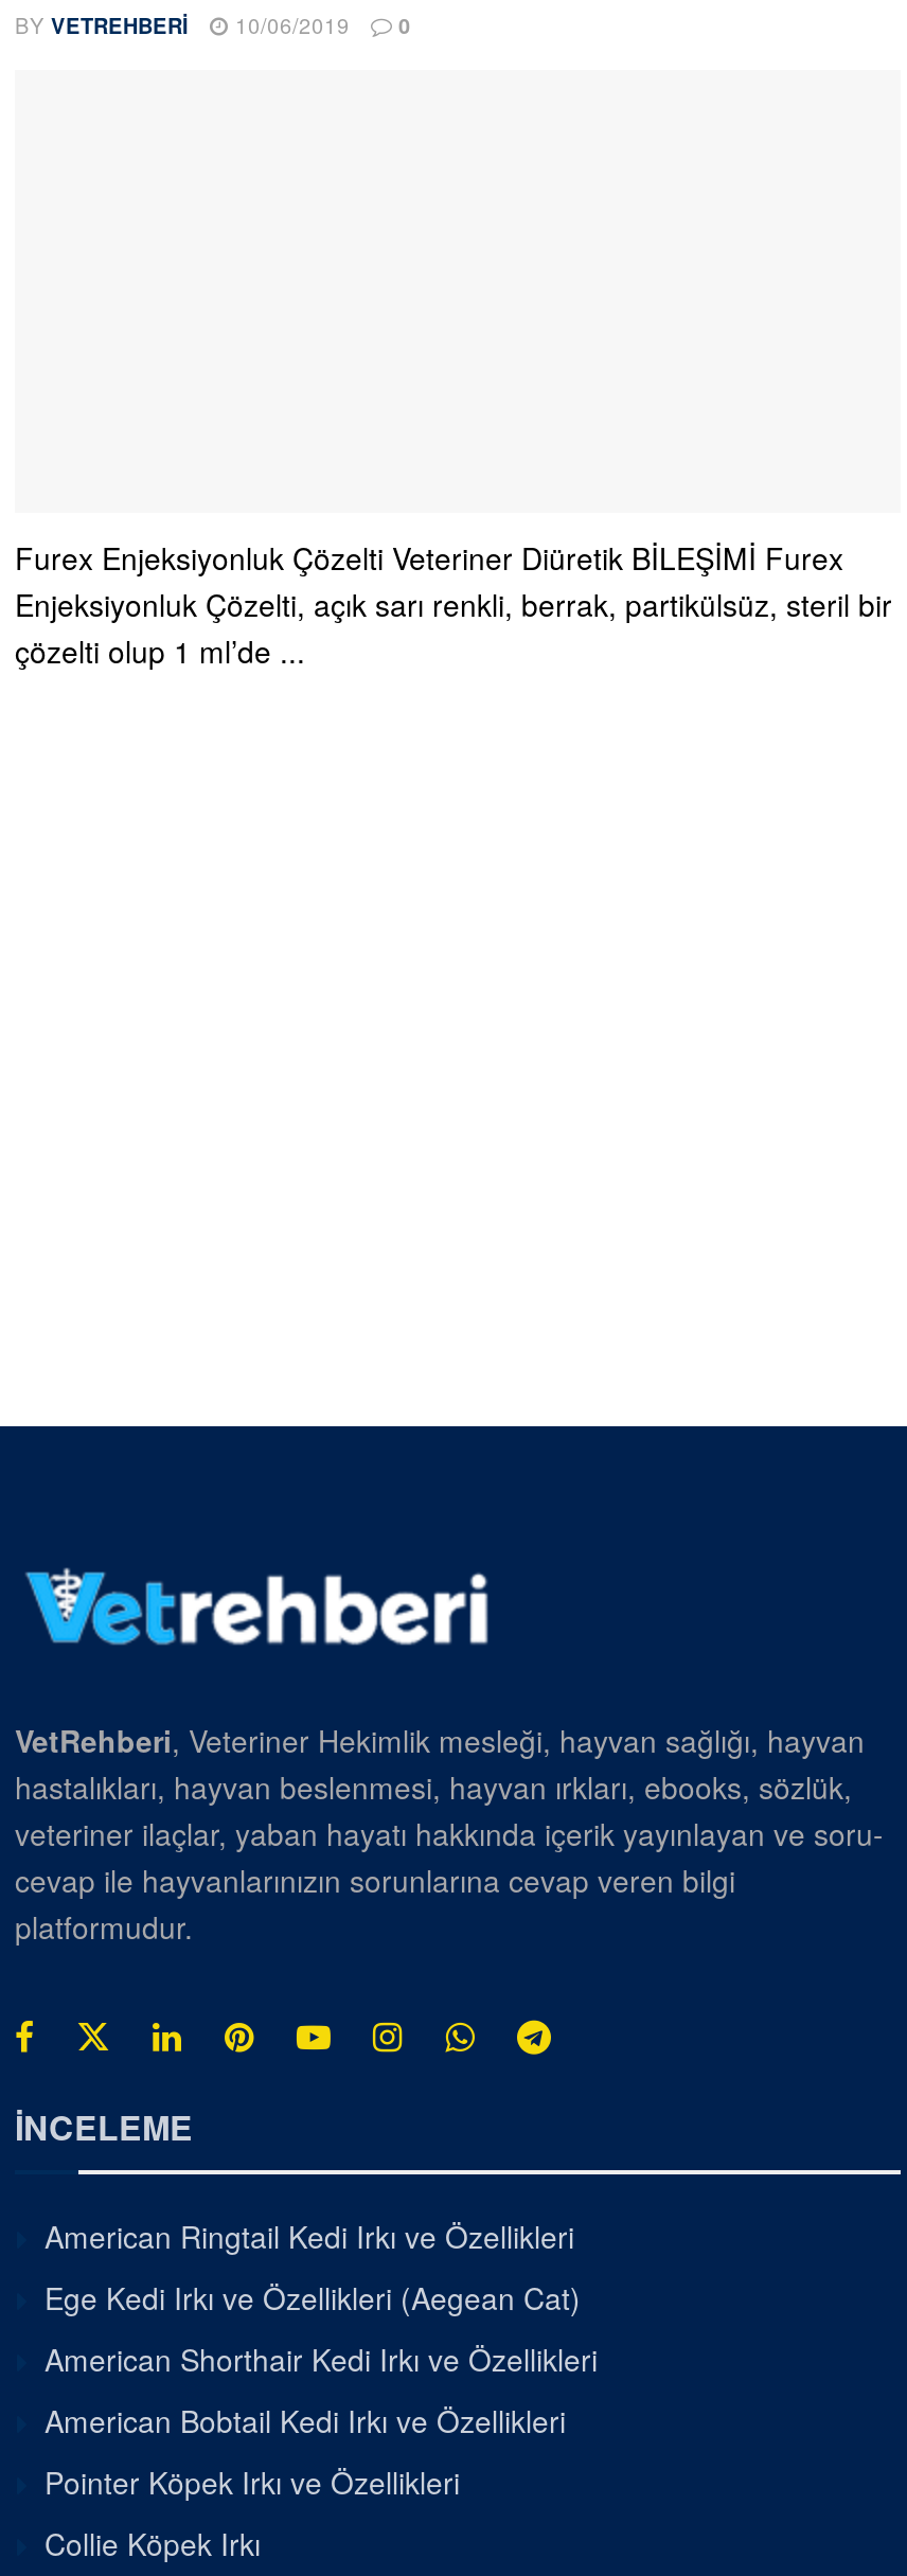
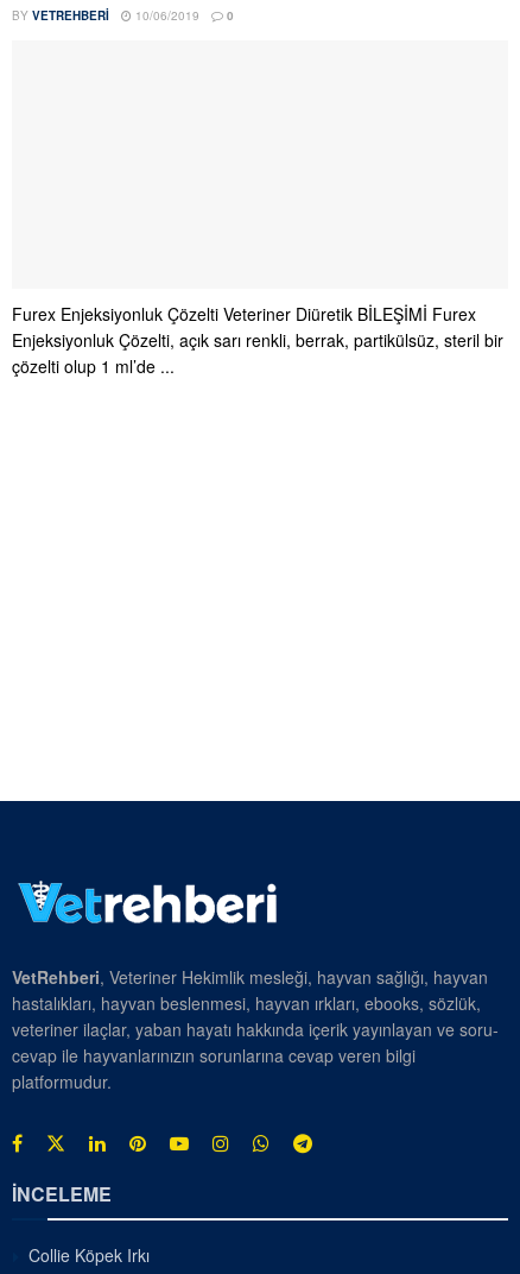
[45,2214,598,2502] American Ringtail Kedi Irkı ve Özellikleri | Ege Kedi Irkı ve Özellikleri (Aegean Cat) | American Shorthair Kedi Irkı ve Özellikleri | American Bobtail Kedi Irkı ve Özellikleri | Pointer Köpek Irkı ve Özellikleri -> none

